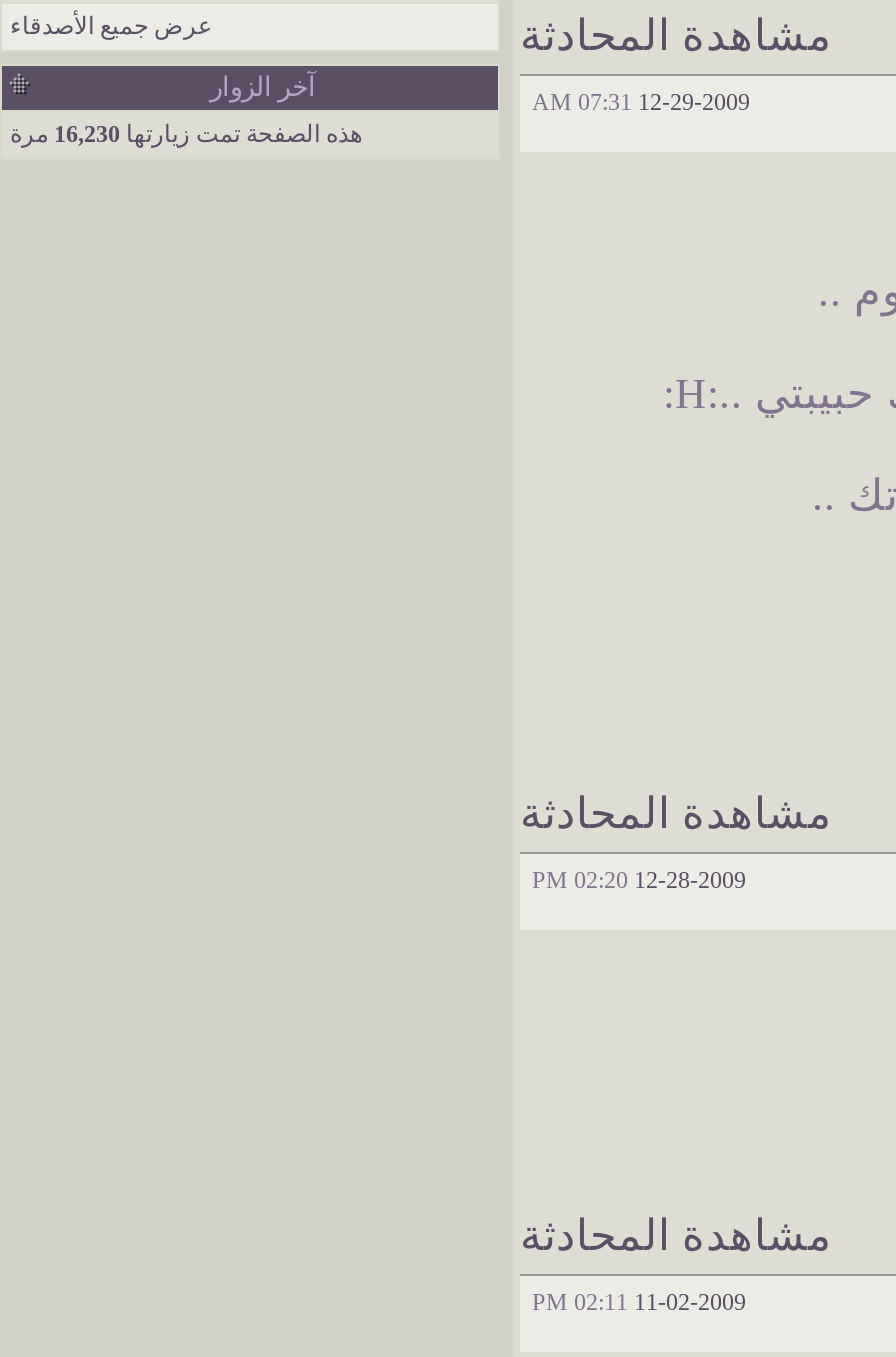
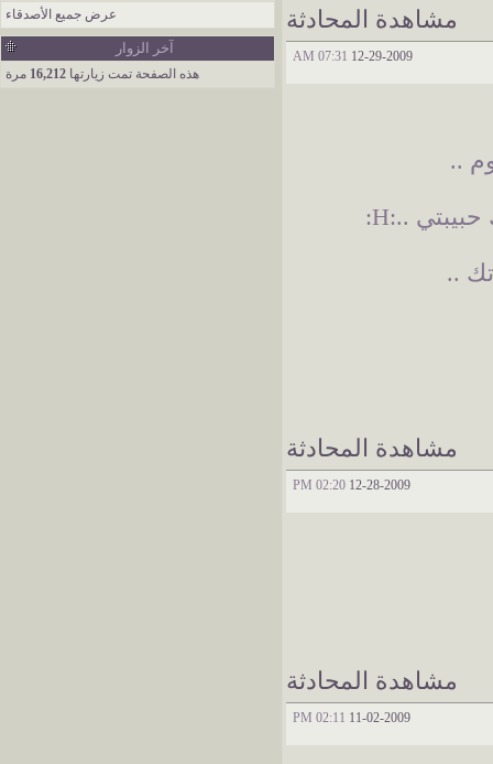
[10,120,362,148] هذه الصفحة تمت زيارتها 16,230 مرة -> [6,66,199,82] هذه الصفحة تمت زيارتها 16,212 مرة

